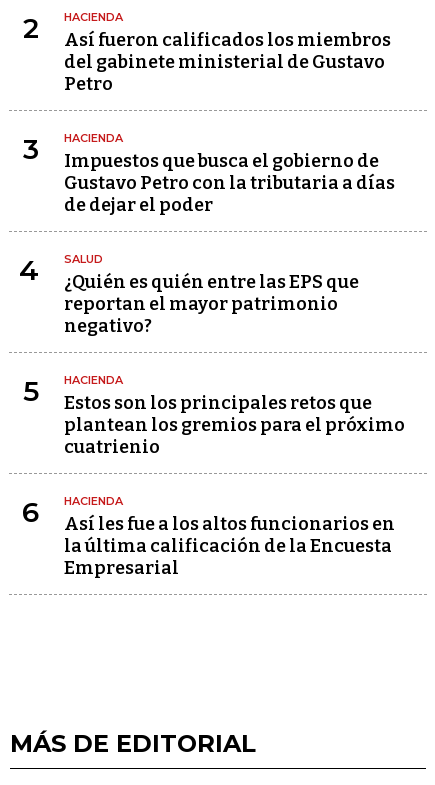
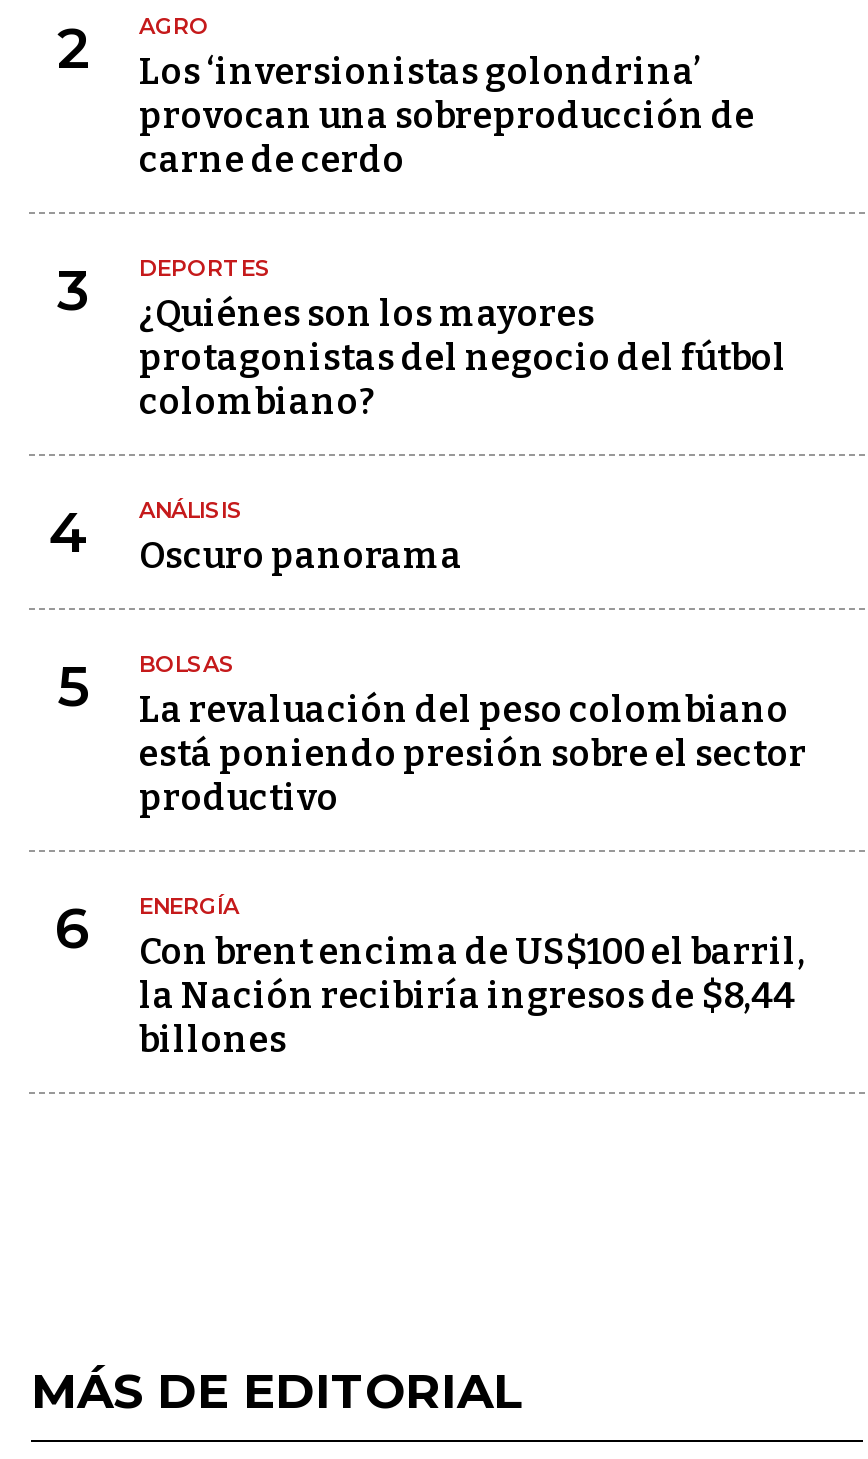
[64,10,391,95] HACIENDA | Así fueron calificados los miembros | del gabinete ministerial de Gustavo | Petro -> [139,12,755,182] AGRO | Los ‘inversionistas golondrina’ | provocan una sobreproducción de | carne de cerdo
[64,131,395,216] HACIENDA | Impuestos que busca el gobierno de | Gustavo Petro con la tributaria a días | de dejar el poder -> [139,254,787,424] DEPORTES | ¿Quiénes son los mayores | protagonistas del negocio del fútbol | colombiano?
[64,252,359,337] SALUD | ¿Quién es quién entre las EPS que | reportan el mayor patrimonio | negativo? -> [139,496,463,578] ANÁLISIS | Oscuro panorama
[64,373,405,458] HACIENDA | Estos son los principales retos que | plantean los gremios para el próximo | cuatrienio -> [139,650,807,820] BOLSAS | La revaluación del peso colombiano | está poniendo presión sobre el sector | productivo
[64,494,395,579] HACIENDA | Así les fue a los altos funcionarios en | la última calificación de la Encuesta | Empresarial -> [139,892,805,1062] ENERGÍA | Con brent encima de US$100 el barril, | la Nación recibiría ingresos de $8,44 | billones

